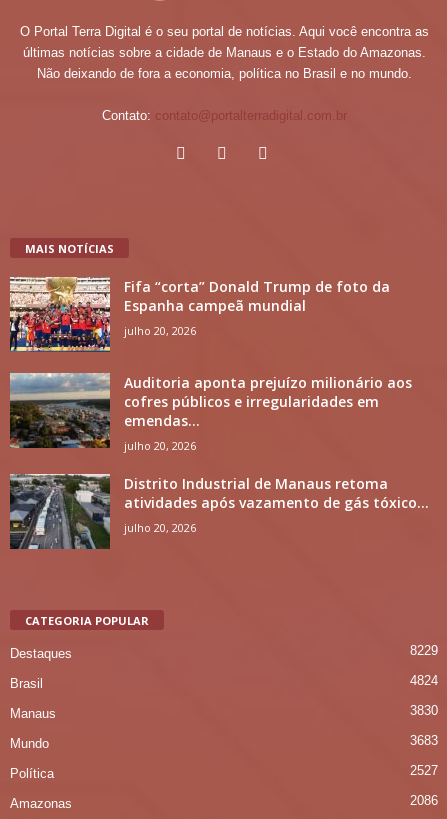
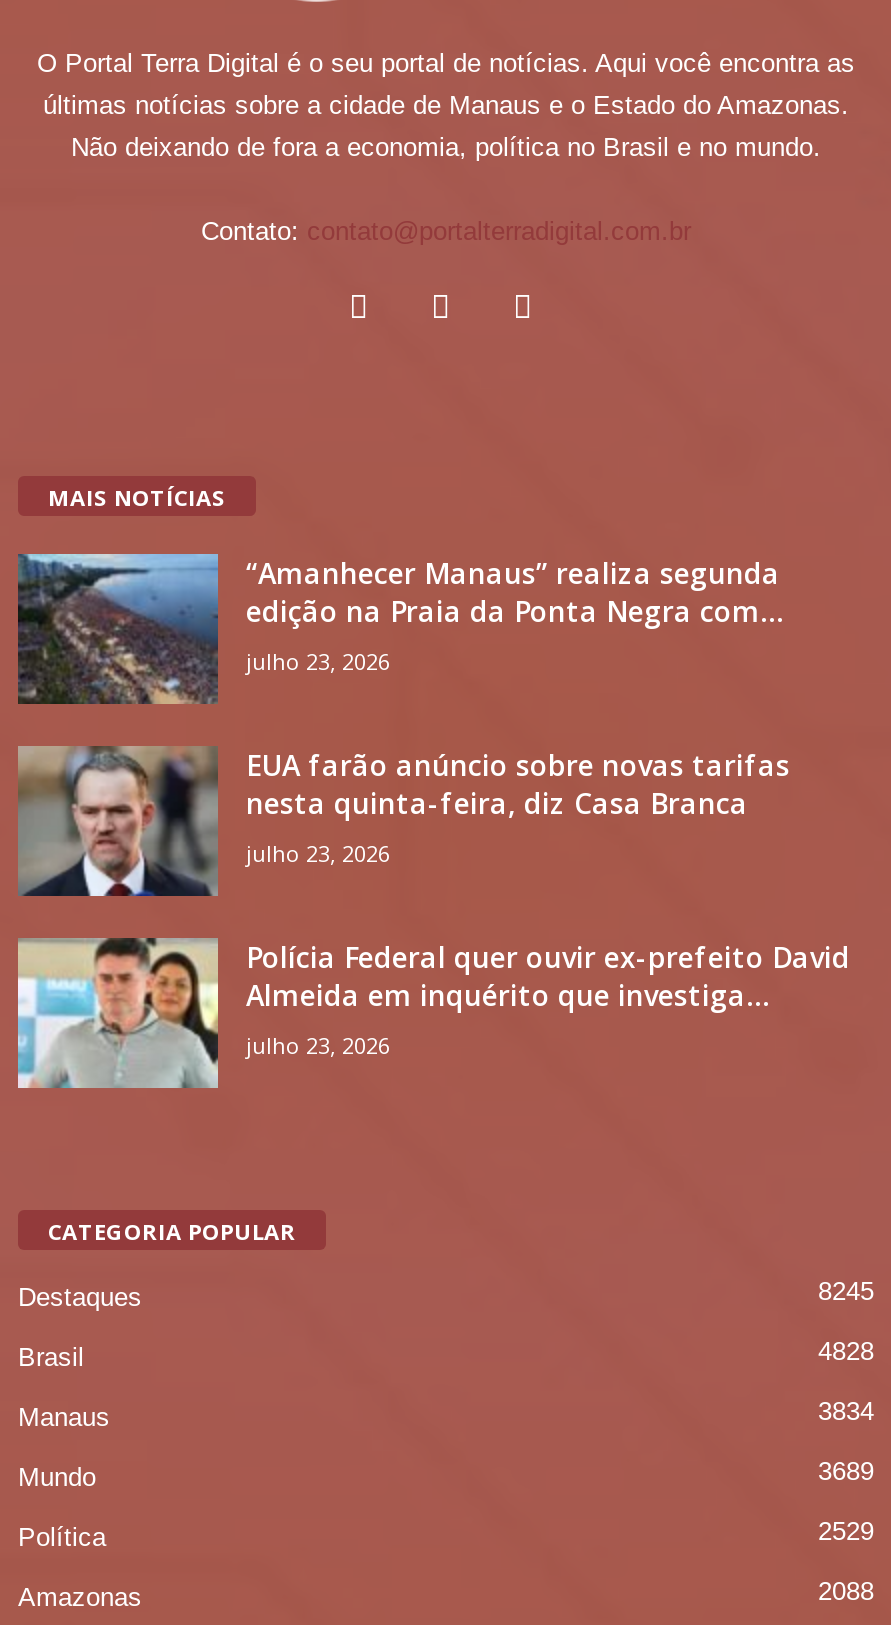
[9,276,390,353] [image] | Fifa “corta” Donald Trump de foto da | Espanha campeã mundial | julho 20, 2026 -> [16,552,784,706] [image] | “Amanhecer Manaus” realiza segunda | edição na Praia da Ponta Negra com... | julho 23, 2026
[9,372,412,453] [image] | Auditoria aponta prejuízo milionário aos | cofres públicos e irregularidades em | emendas... | julho 20, 2026 -> [16,744,790,898] [image] | EUA farão anúncio sobre novas tarifas | nesta quinta-feira, diz Casa Branca | julho 23, 2026
[9,473,429,550] [image] | Distrito Industrial de Manaus retoma | atividades após vazamento de gás tóxico... | julho 20, 2026 -> [16,936,850,1090] [image] | Polícia Federal quer ouvir ex-prefeito David | Almeida em inquérito que investiga... | julho 23, 2026
[410,643,438,658] 8229 -> [818,1275,874,1305] 8245
[410,673,438,688] 4824 -> [818,1335,874,1365] 4828
[410,703,438,718] 3830 -> [818,1395,874,1425] 3834
[410,733,438,748] 3683 -> [818,1455,874,1485] 3689
[410,763,438,778] 2527 -> [818,1515,874,1545] 2529
[410,793,438,808] 2086 -> [818,1575,874,1605] 2088

